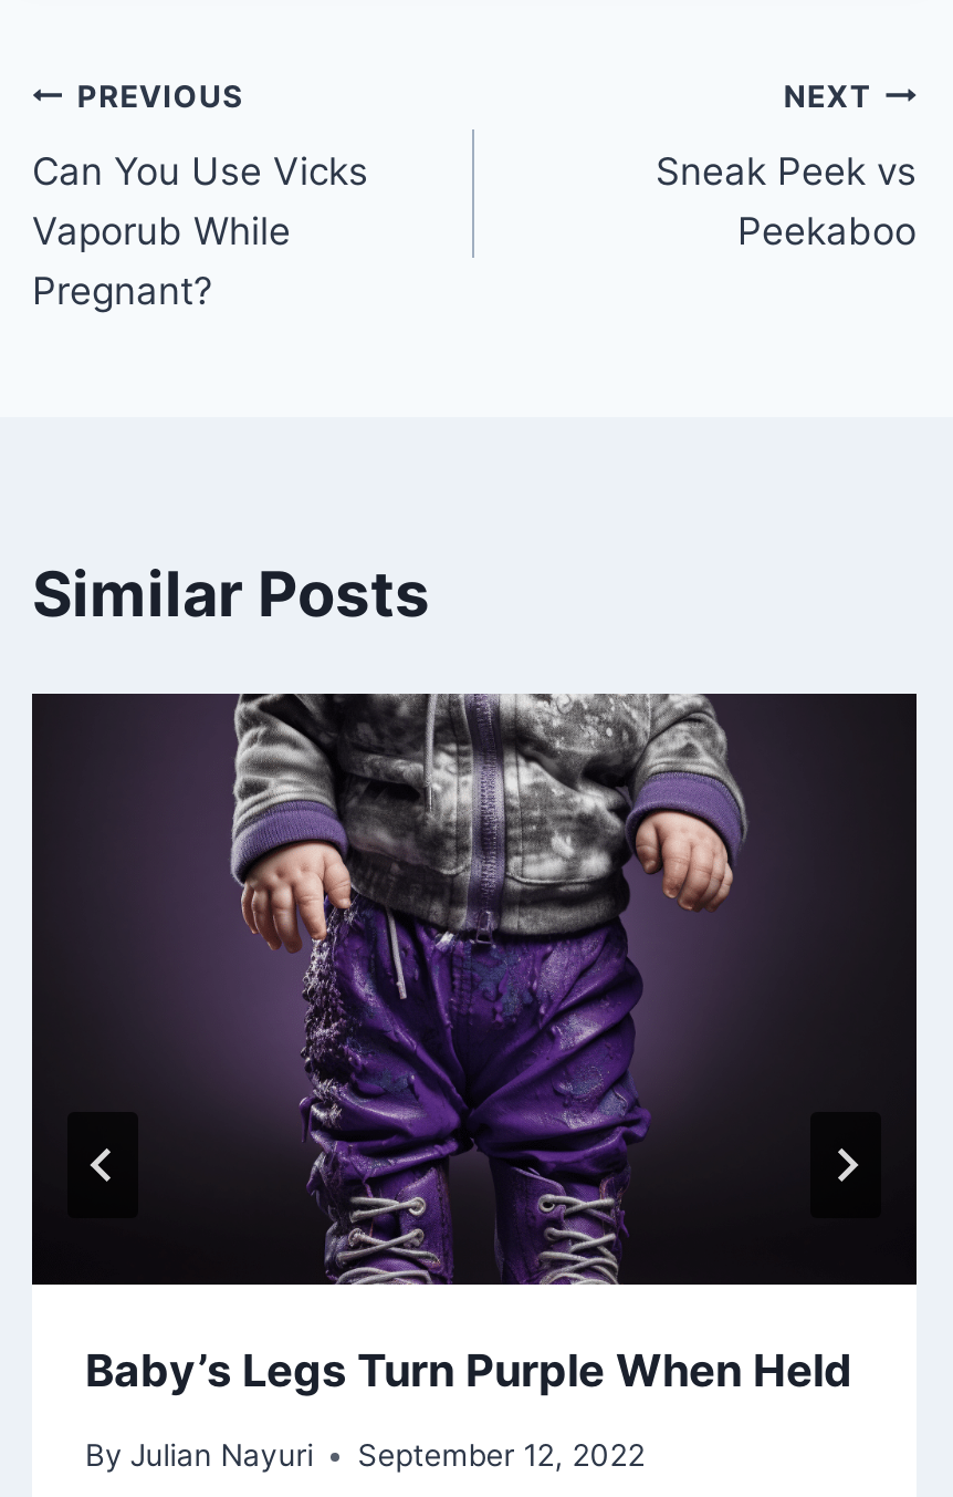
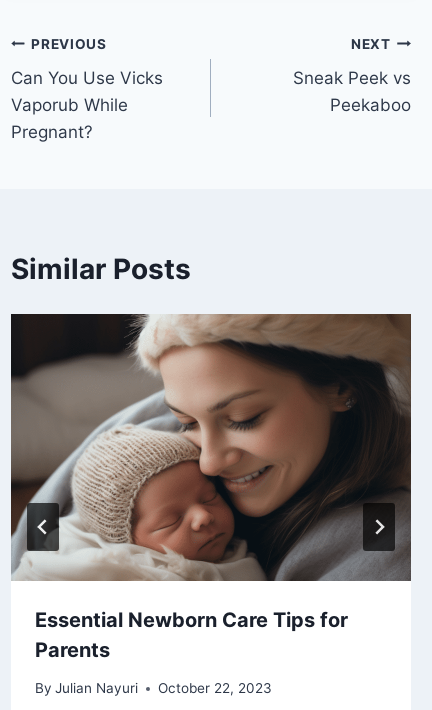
[30,692,917,1397] [image] | Baby’s Legs Turn Purple When Held -> [11,314,411,662] [image] | Essential Newborn Care Tips for | Parents
[85,1438,645,1474] By Julian Nayuri September 12, 2022 -> [35,680,272,696] By Julian Nayuri October 22, 2023

